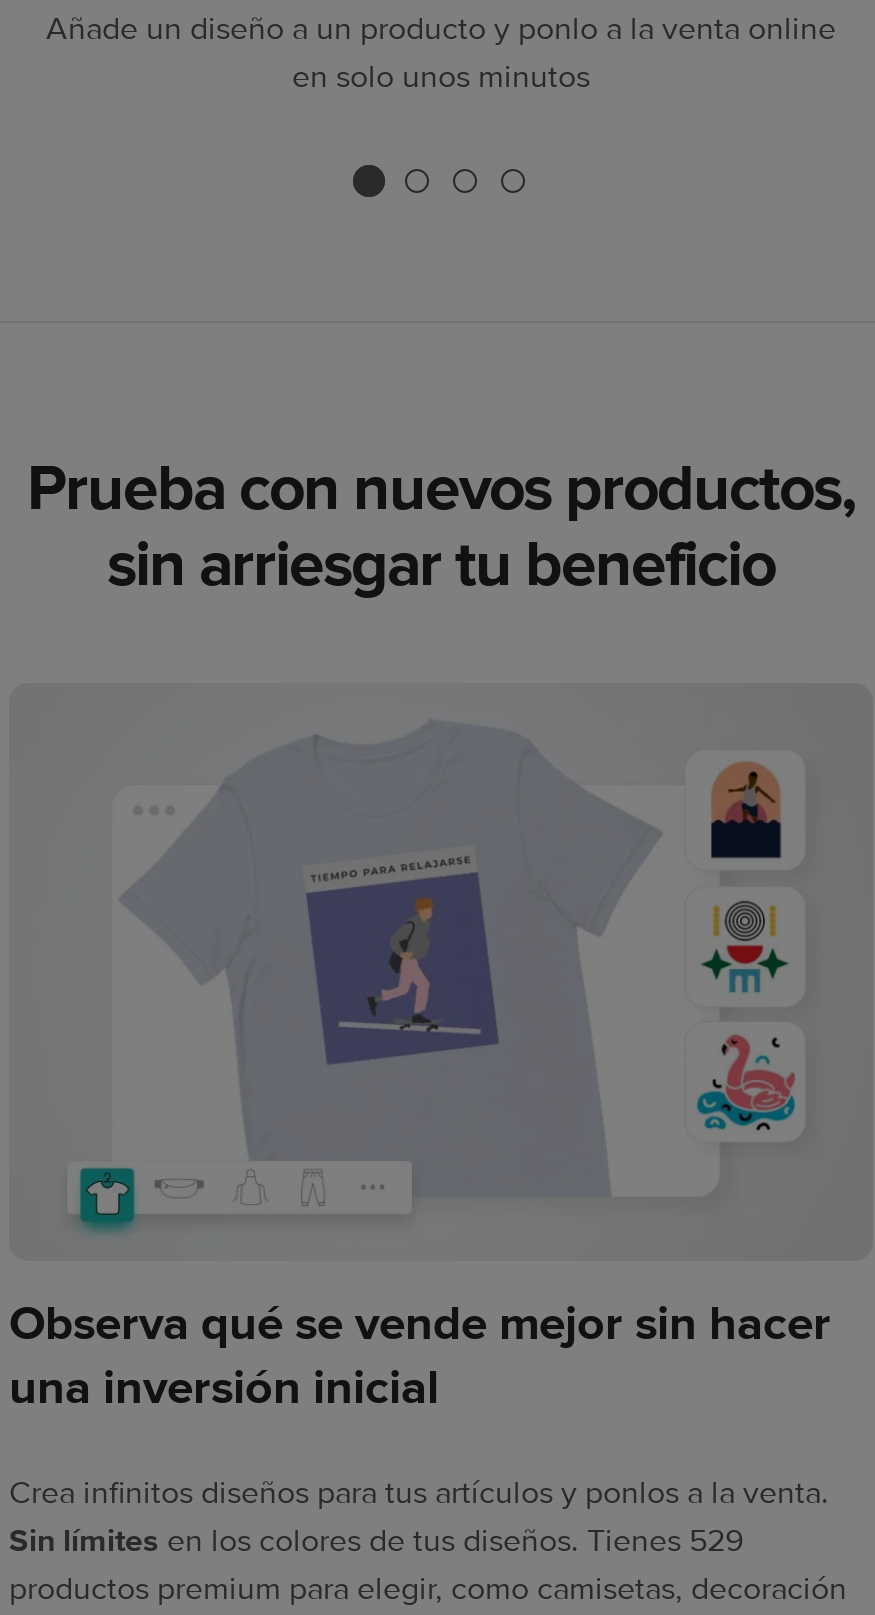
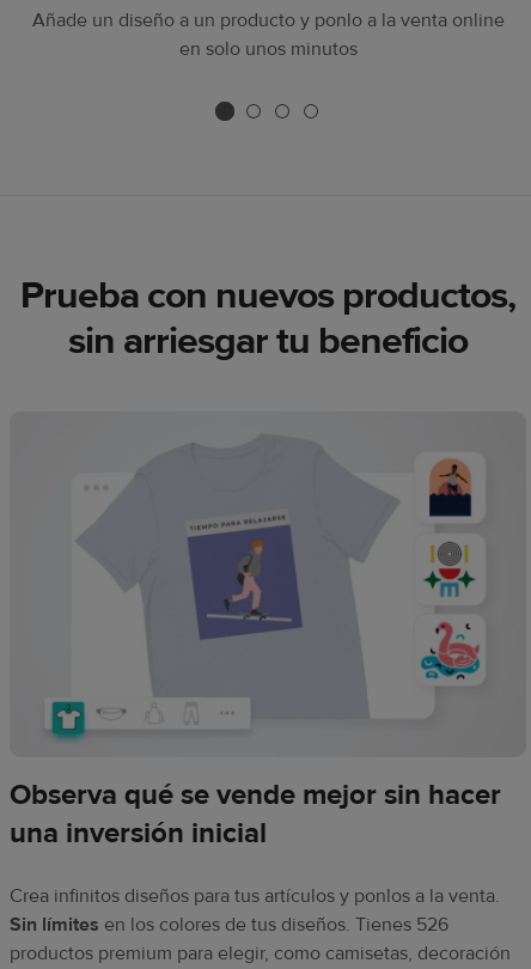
[9,1522,743,1562] Sin límites en los colores de tus diseños. Tienes 529 -> [10,913,448,937] Sin límites en los colores de tus diseños. Tienes 526

